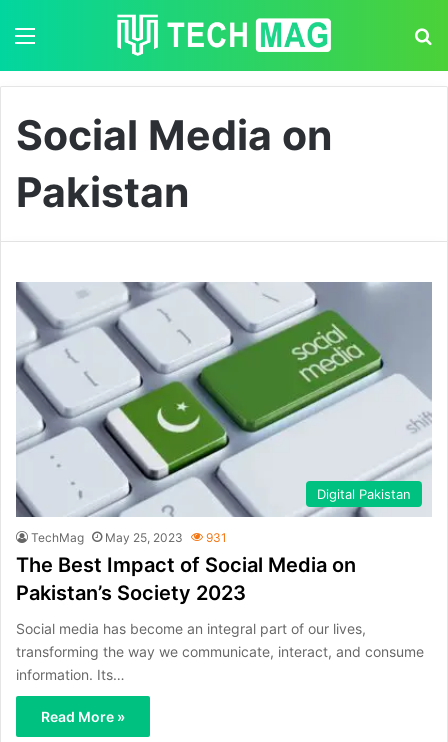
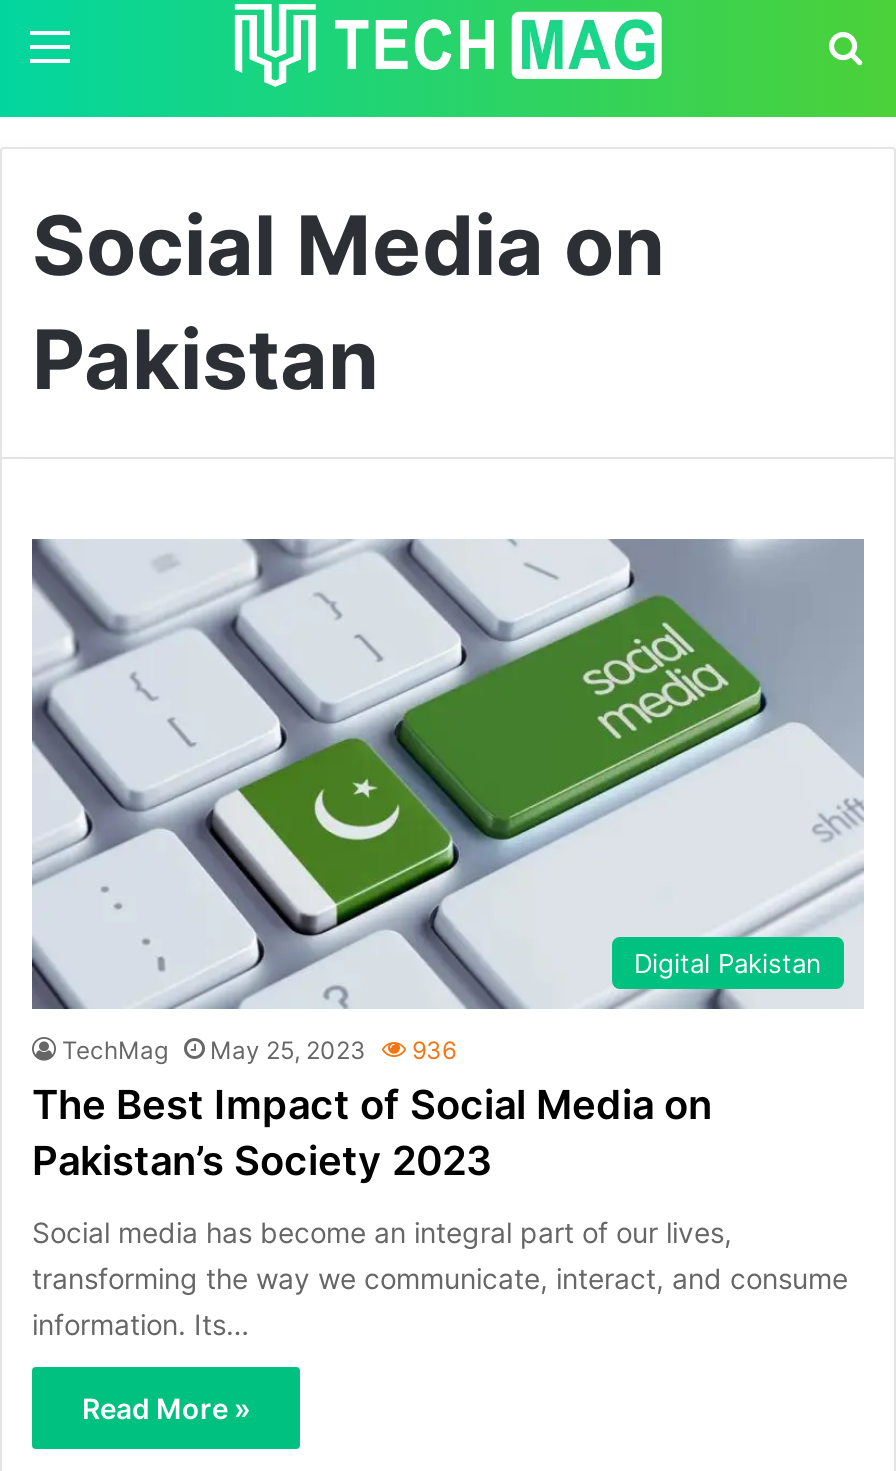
[31,530,227,545] TechMag May 25, 2023 931 -> [62,1034,456,1064] TechMag May 25, 2023 936

